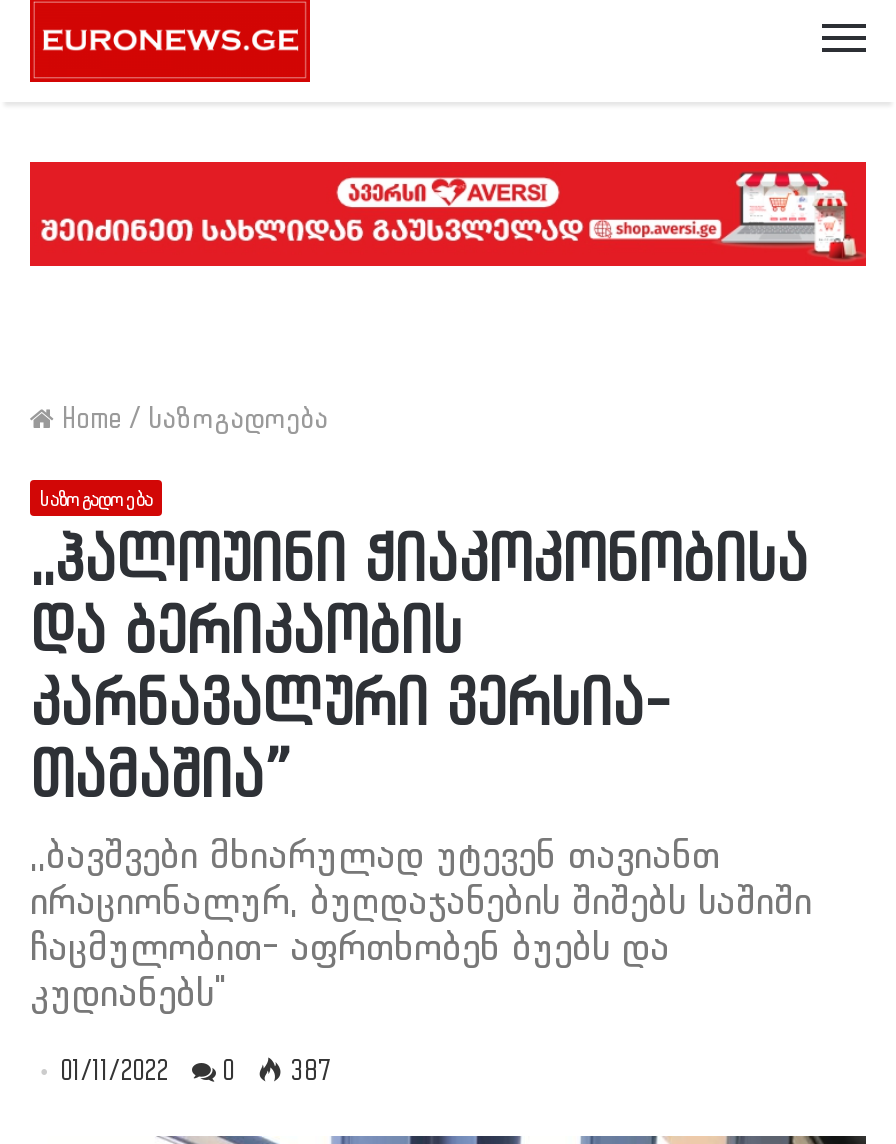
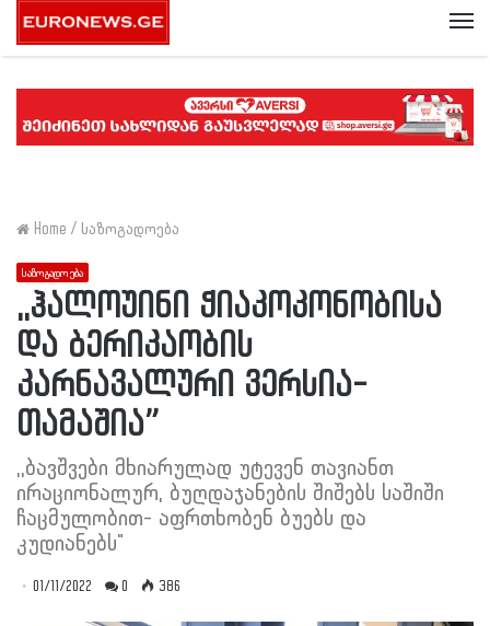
[60,1058,332,1086] 01/11/2022 0 387 -> [33,579,180,594] 01/11/2022 0 386

